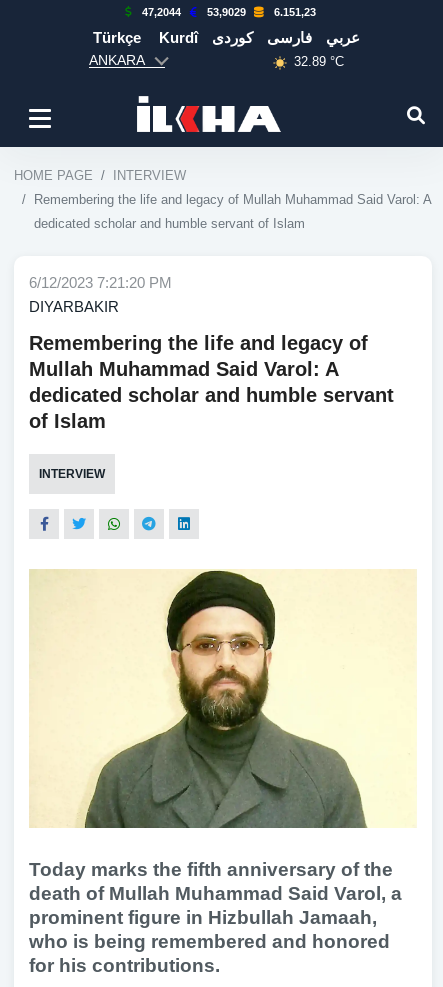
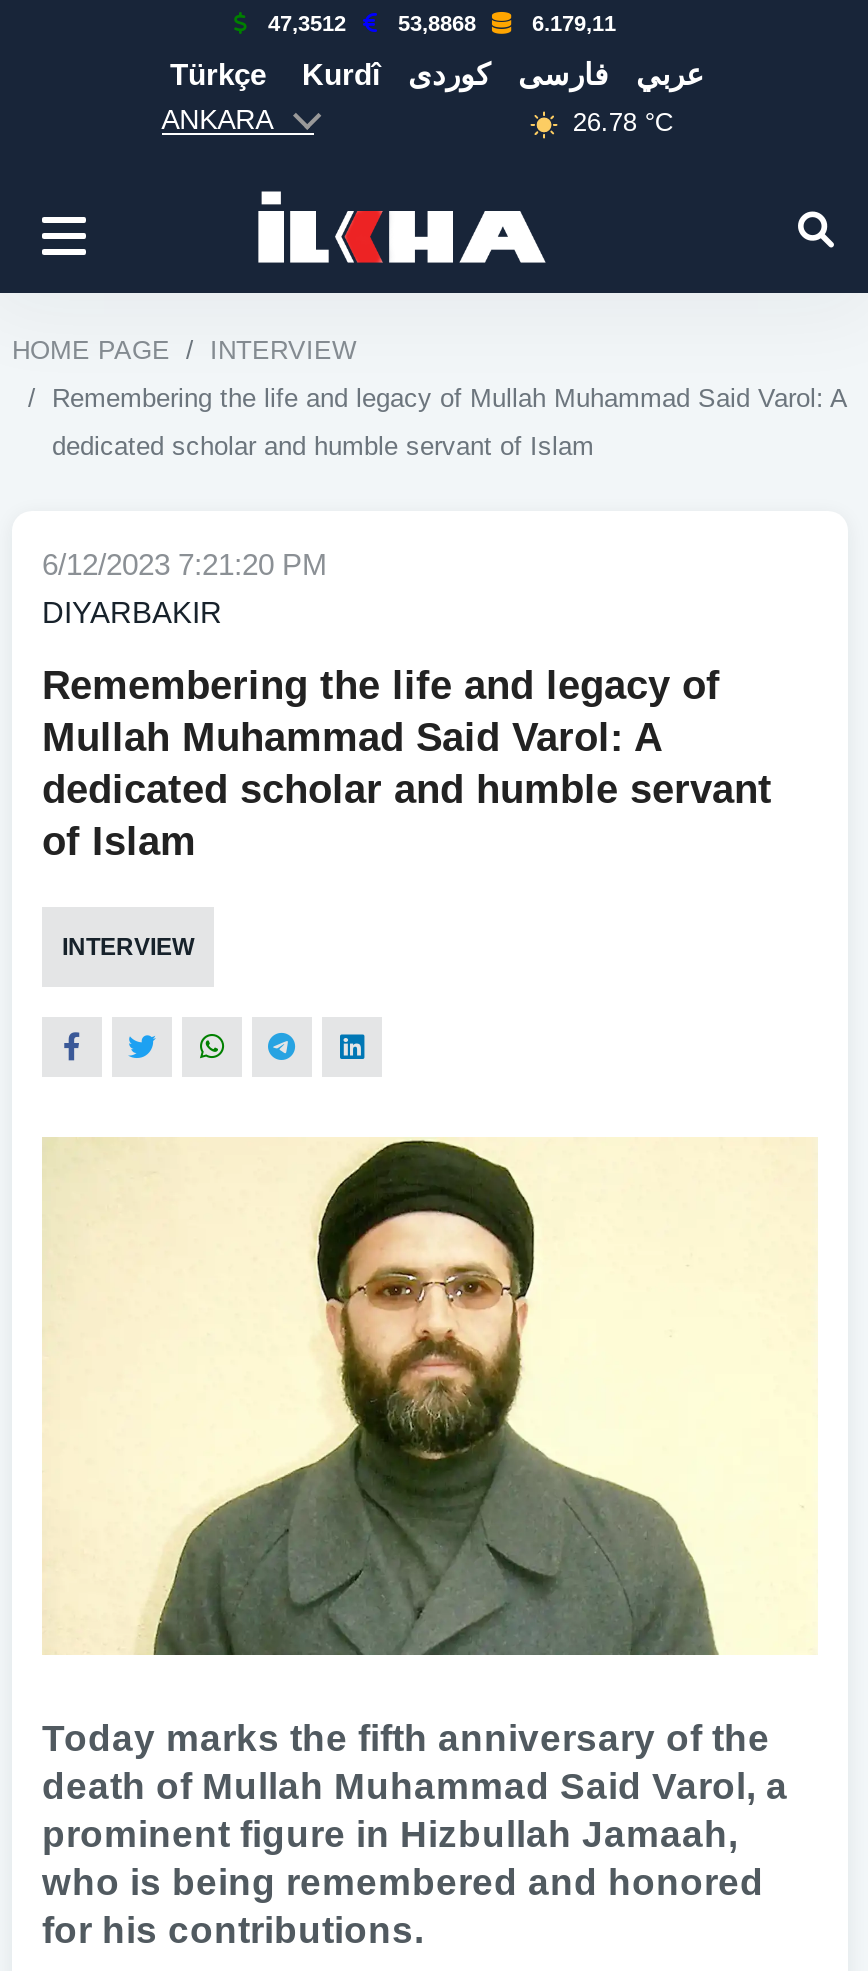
[142,6,181,18] 47,2044 -> [268,11,346,35] 47,3512
[207,6,246,18] 53,9029 -> [398,11,476,35] 53,8868
[274,6,316,18] 6.151,23 -> [532,11,616,35] 6.179,11
[294,54,344,69] 32.89 °C -> [573,108,673,138] 26.78 °C

